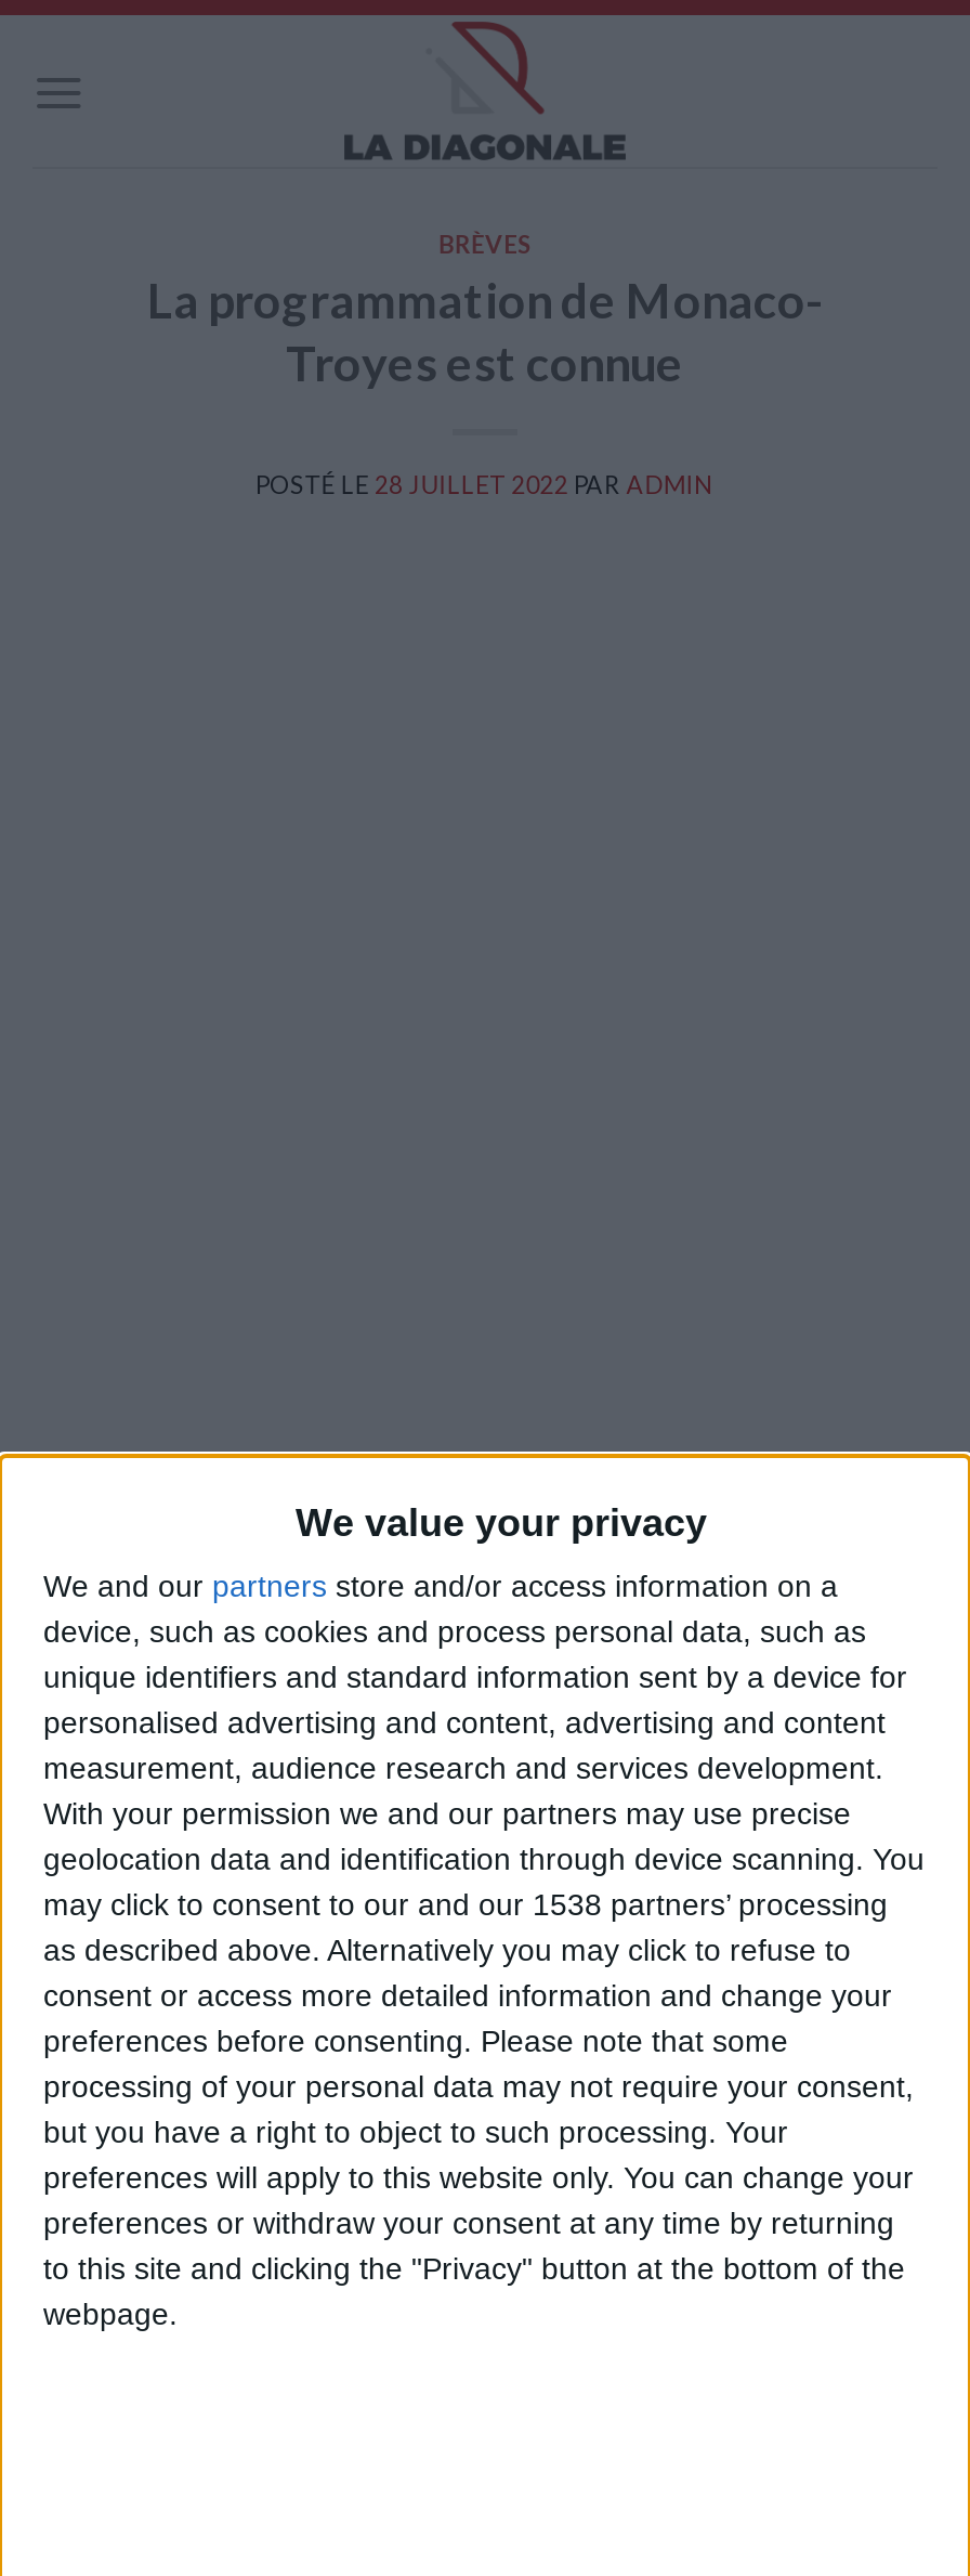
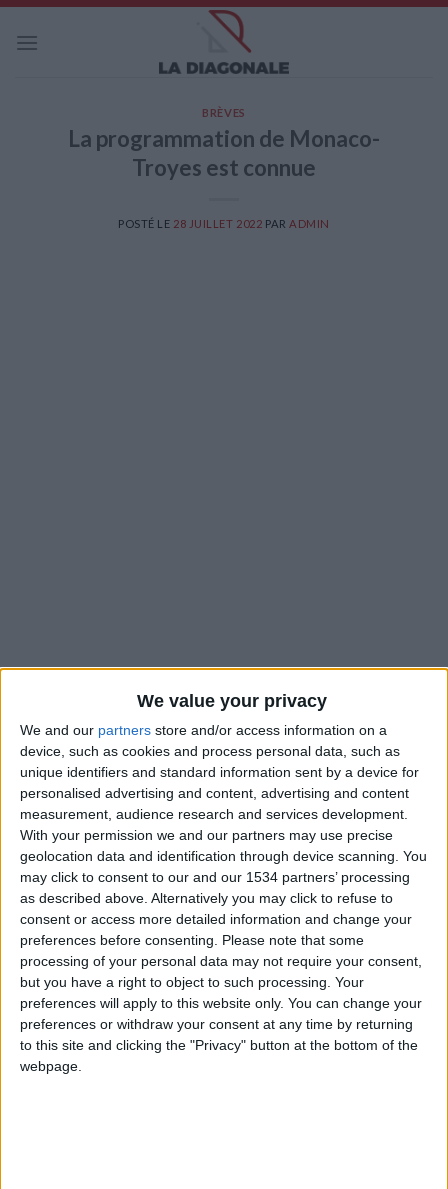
[43,1888,888,1922] may click to consent to our and our 1538 partners’ processing -> [20,869,410,885] may click to consent to our and our 1534 partners’ processing

